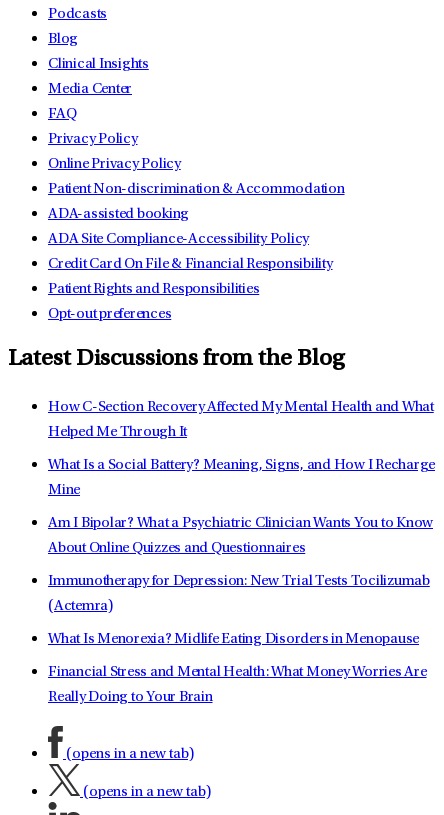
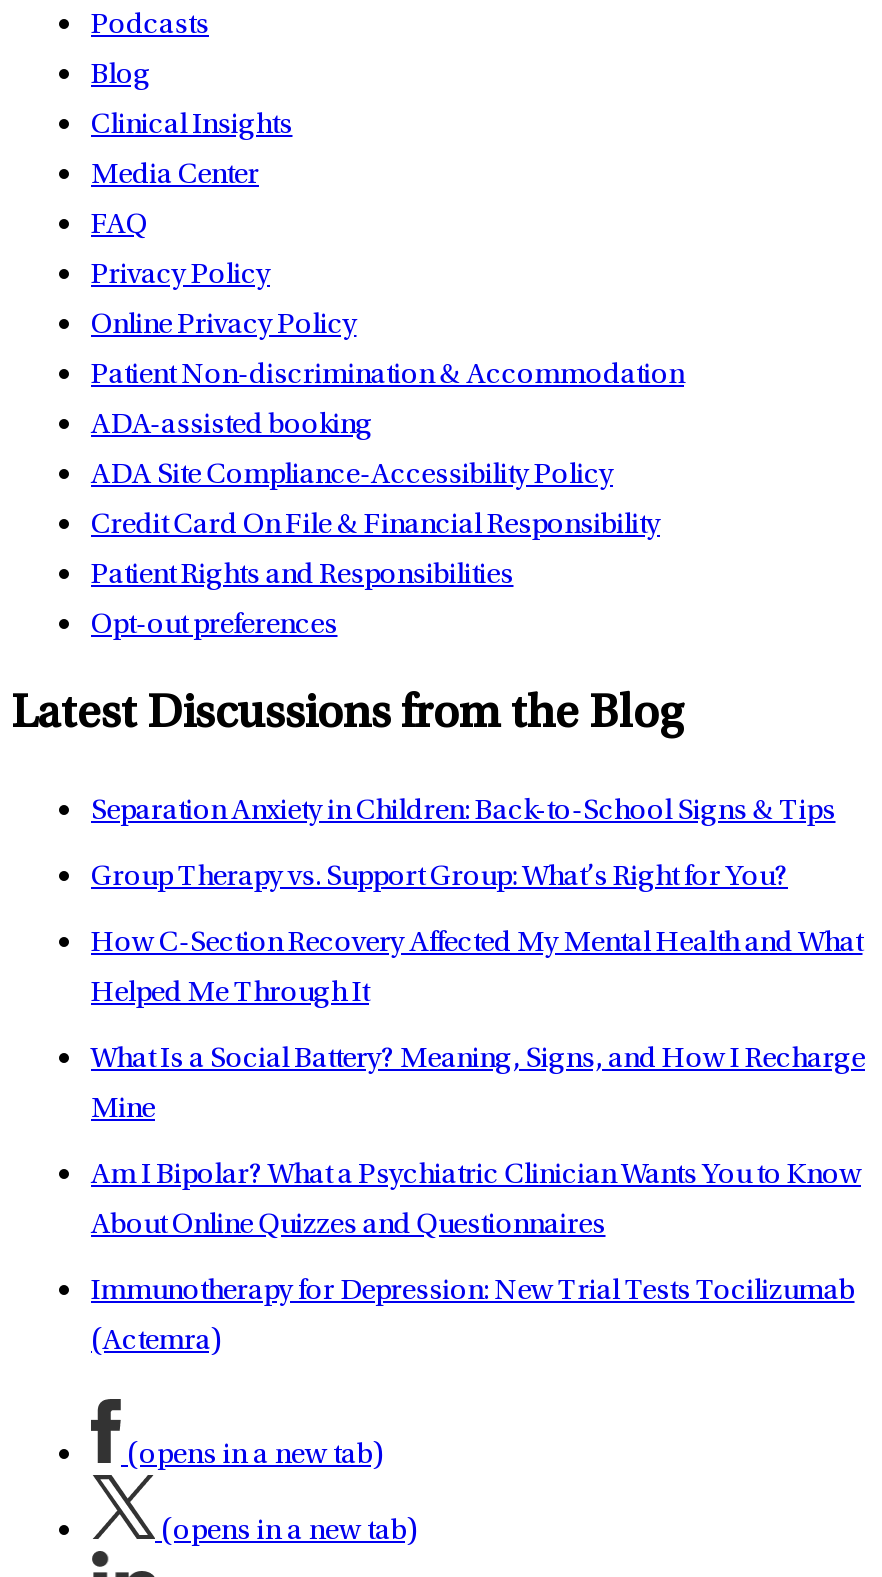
none -> [91,798,835,894] Separation Anxiety in Children: Back-to-School Signs & Tips | Group Therapy vs. Support Group: What’s Right for You?
moved [48,400,435,614] -> [91,930,865,1358]: How C-Section Recovery Affected My Mental Health and What | Helped Me Through It | What Is a Social Battery? Meaning, Signs, and How I Recharge | Mine | Am I Bipolar? What a Psychiatric Clinician Wants You to Know | About Online Quizzes and Questionnaires | Immunotherapy for Depression: New Trial Tests Tocilizumab | (Actemra)
[48,632,426,705] What Is Menorexia? Midlife Eating Disorders in Menopause | Financial Stress and Mental Health: What Money Worries Are | Really Doing to Your Brain -> none

